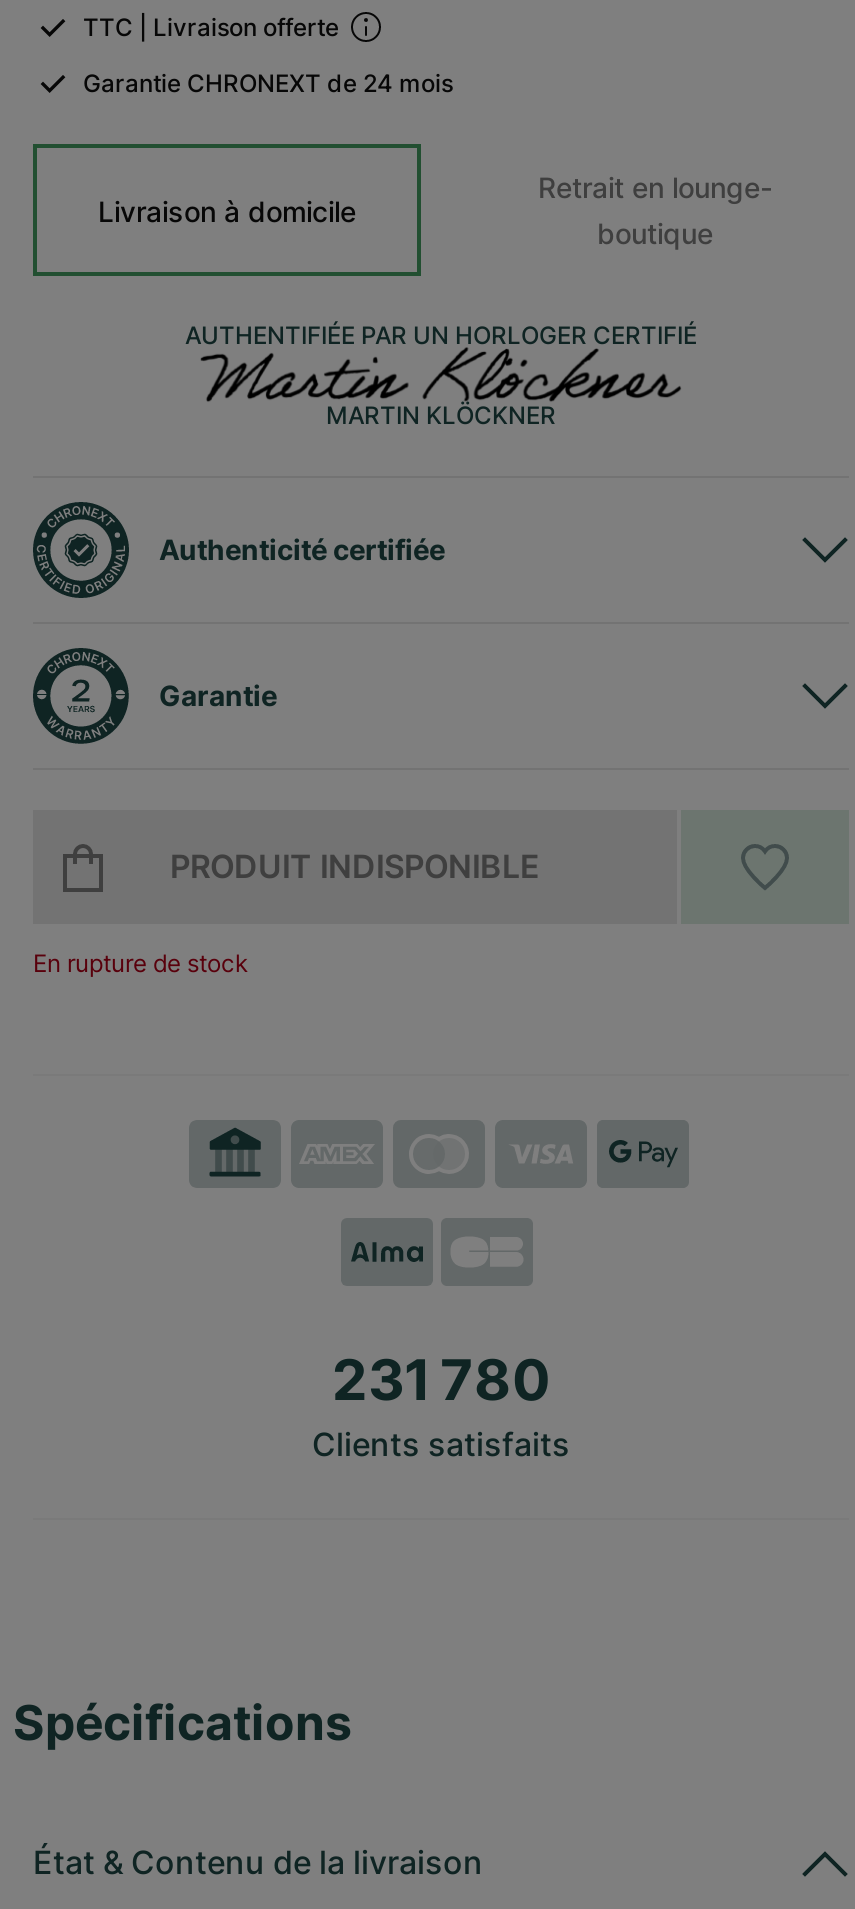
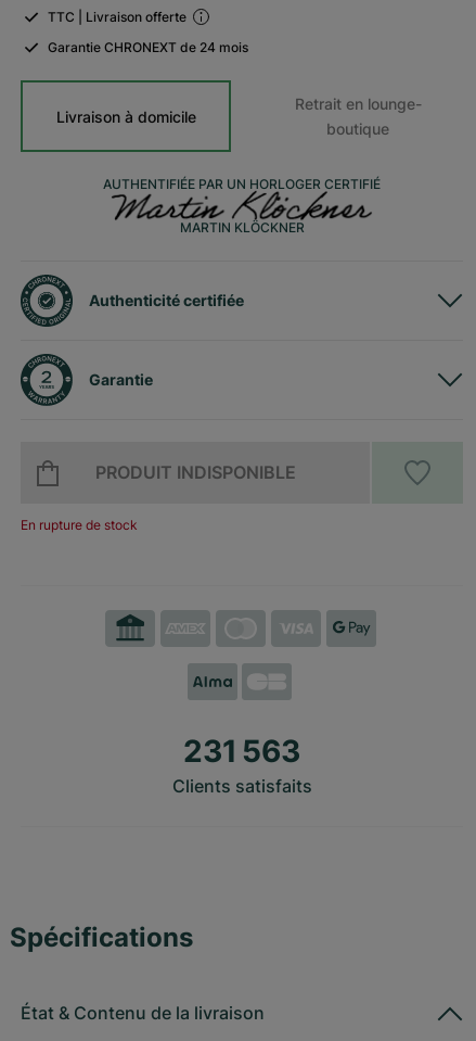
[332,1346,550,1414] 231 780 -> [183,733,300,770] 231 563

